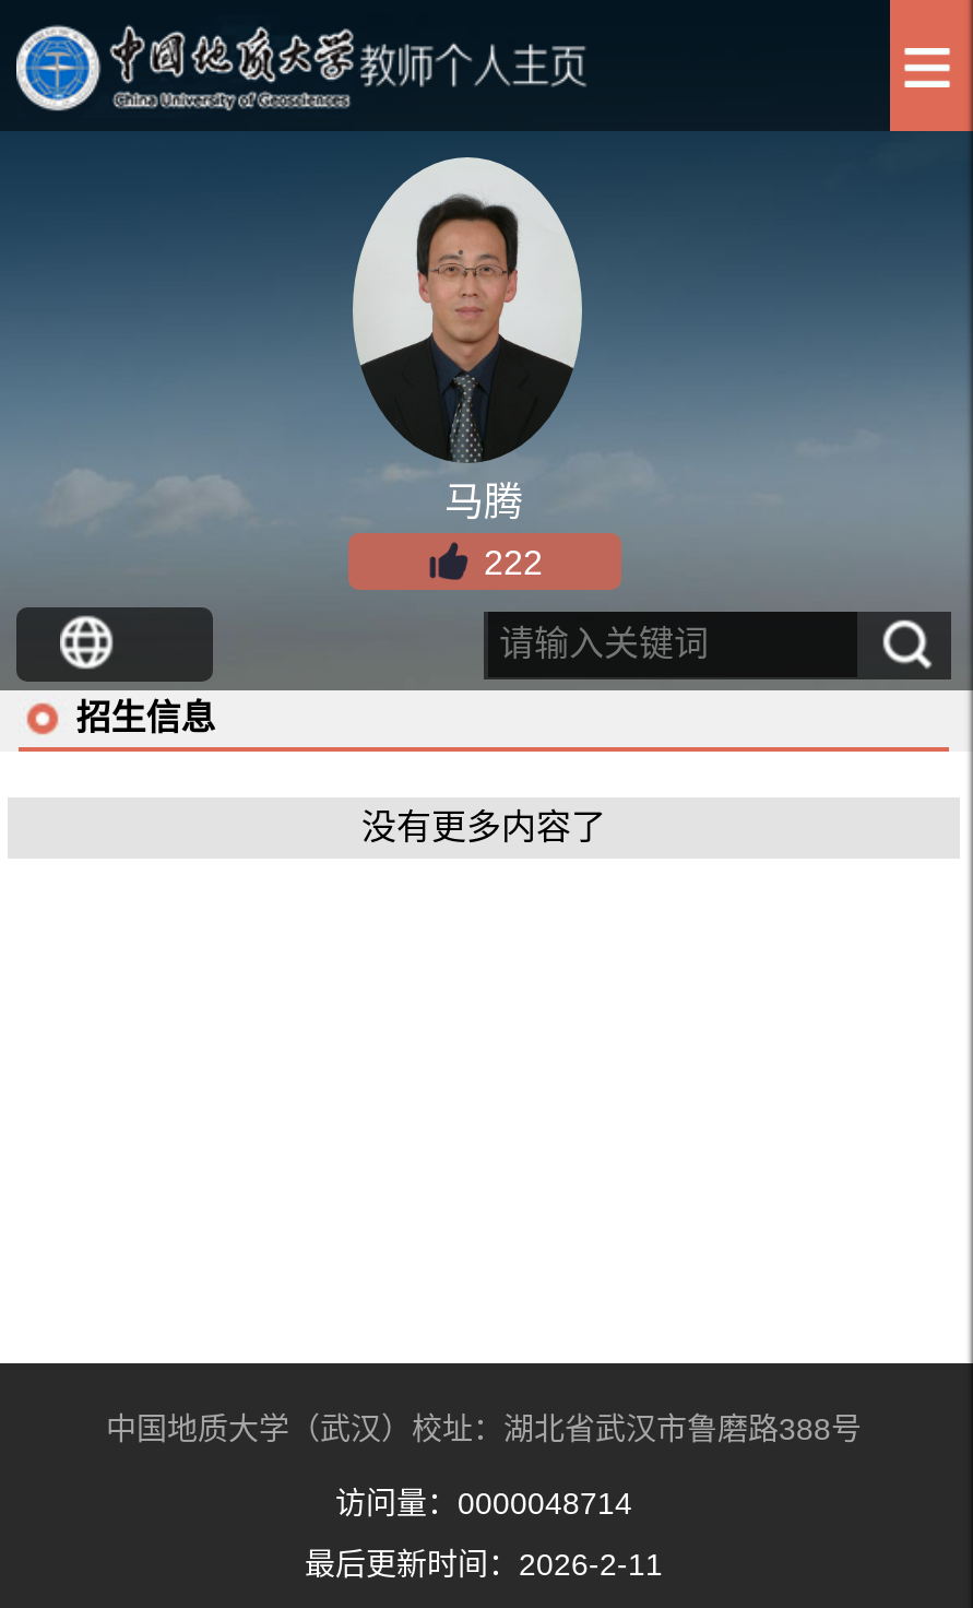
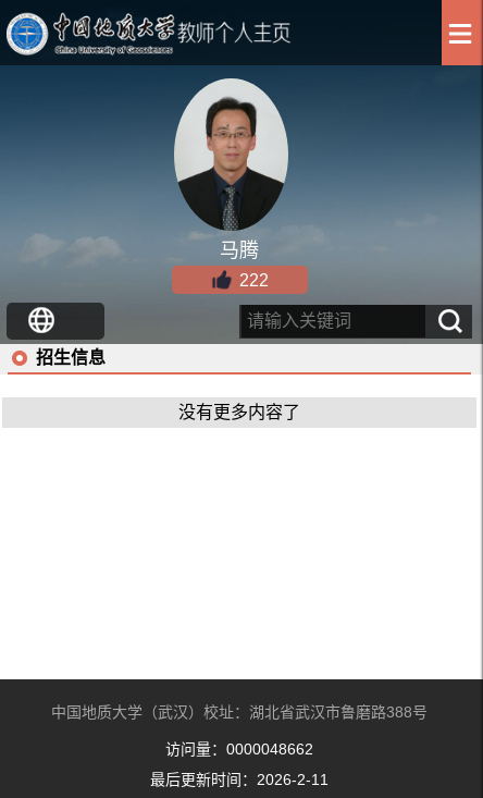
[335,1486,632,1521] 访问量：0000048714 -> [165,740,313,758] 访问量：0000048662

